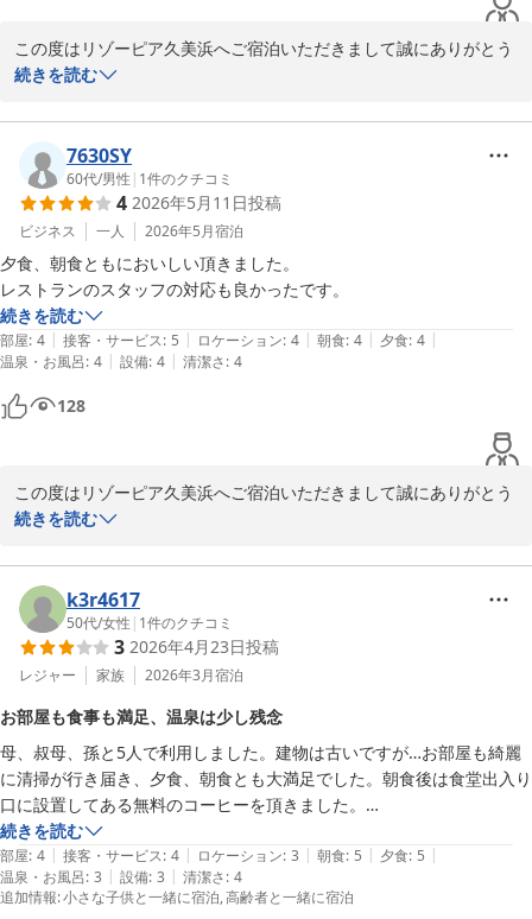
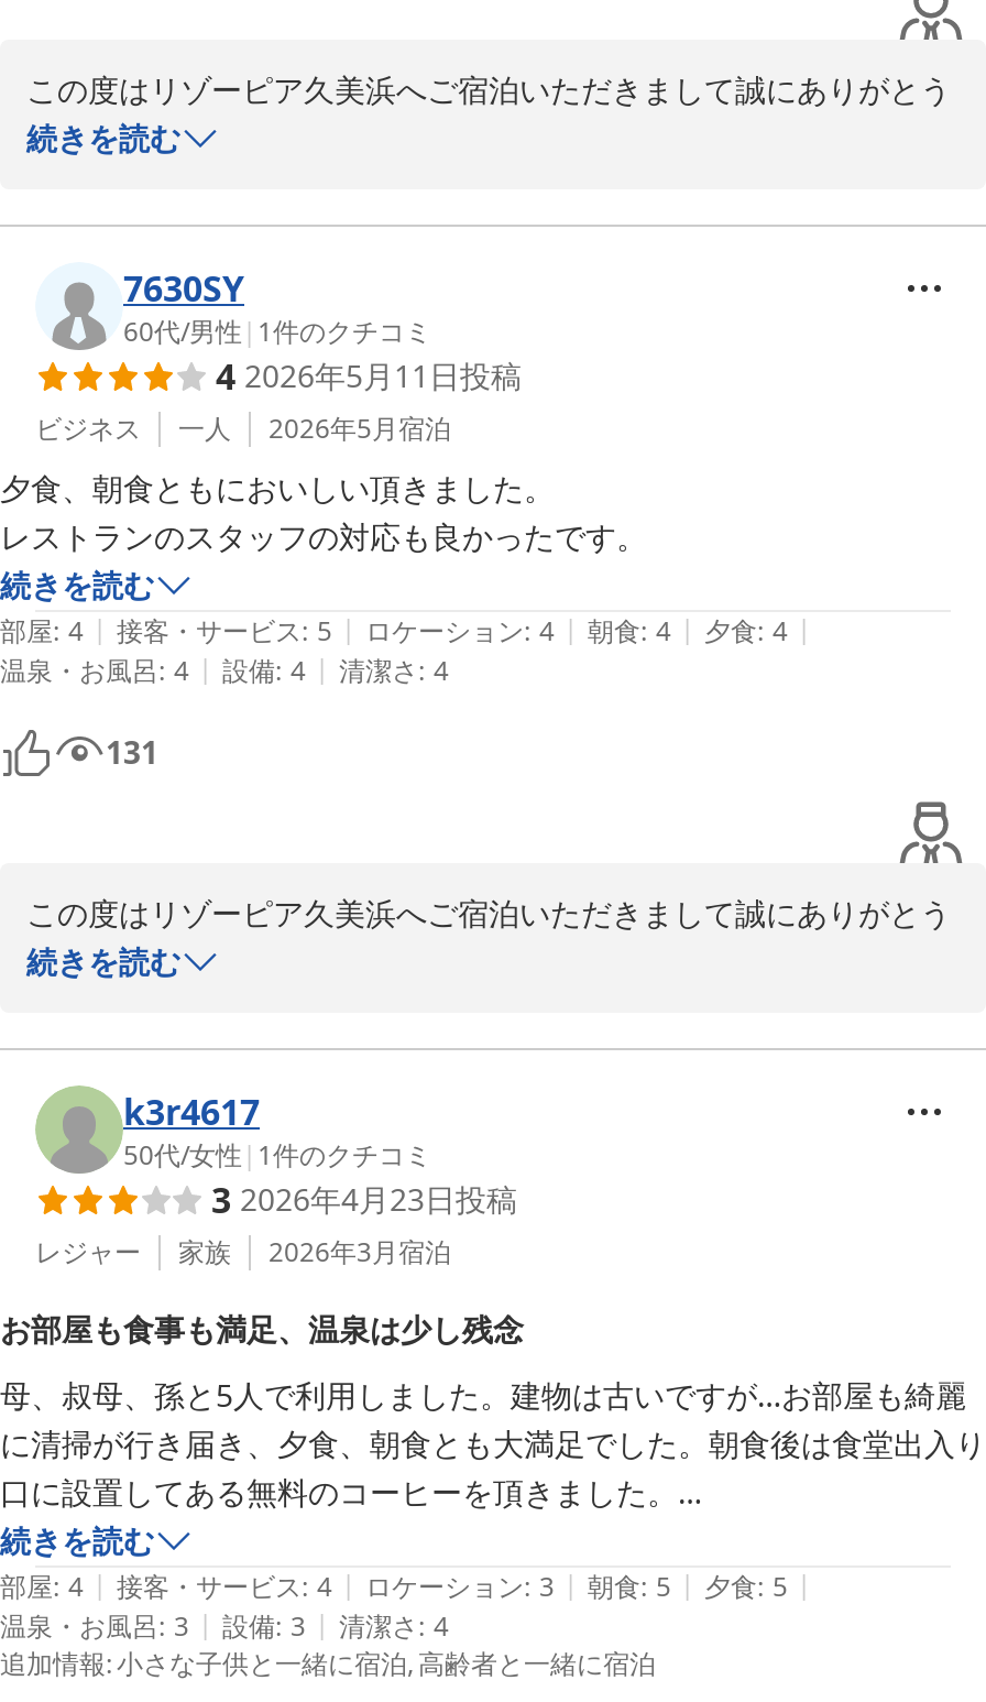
[57,394,85,417] 128 -> [106,731,158,773] 131

